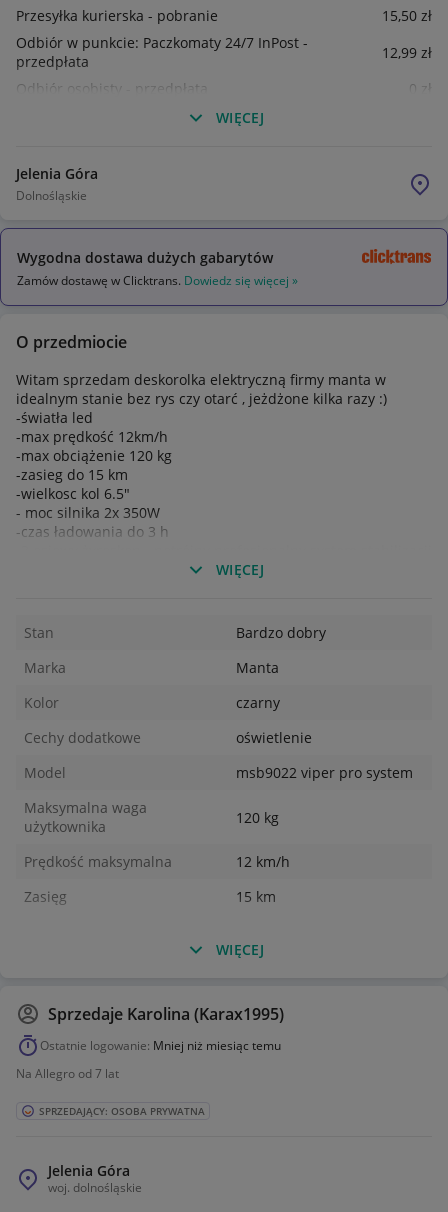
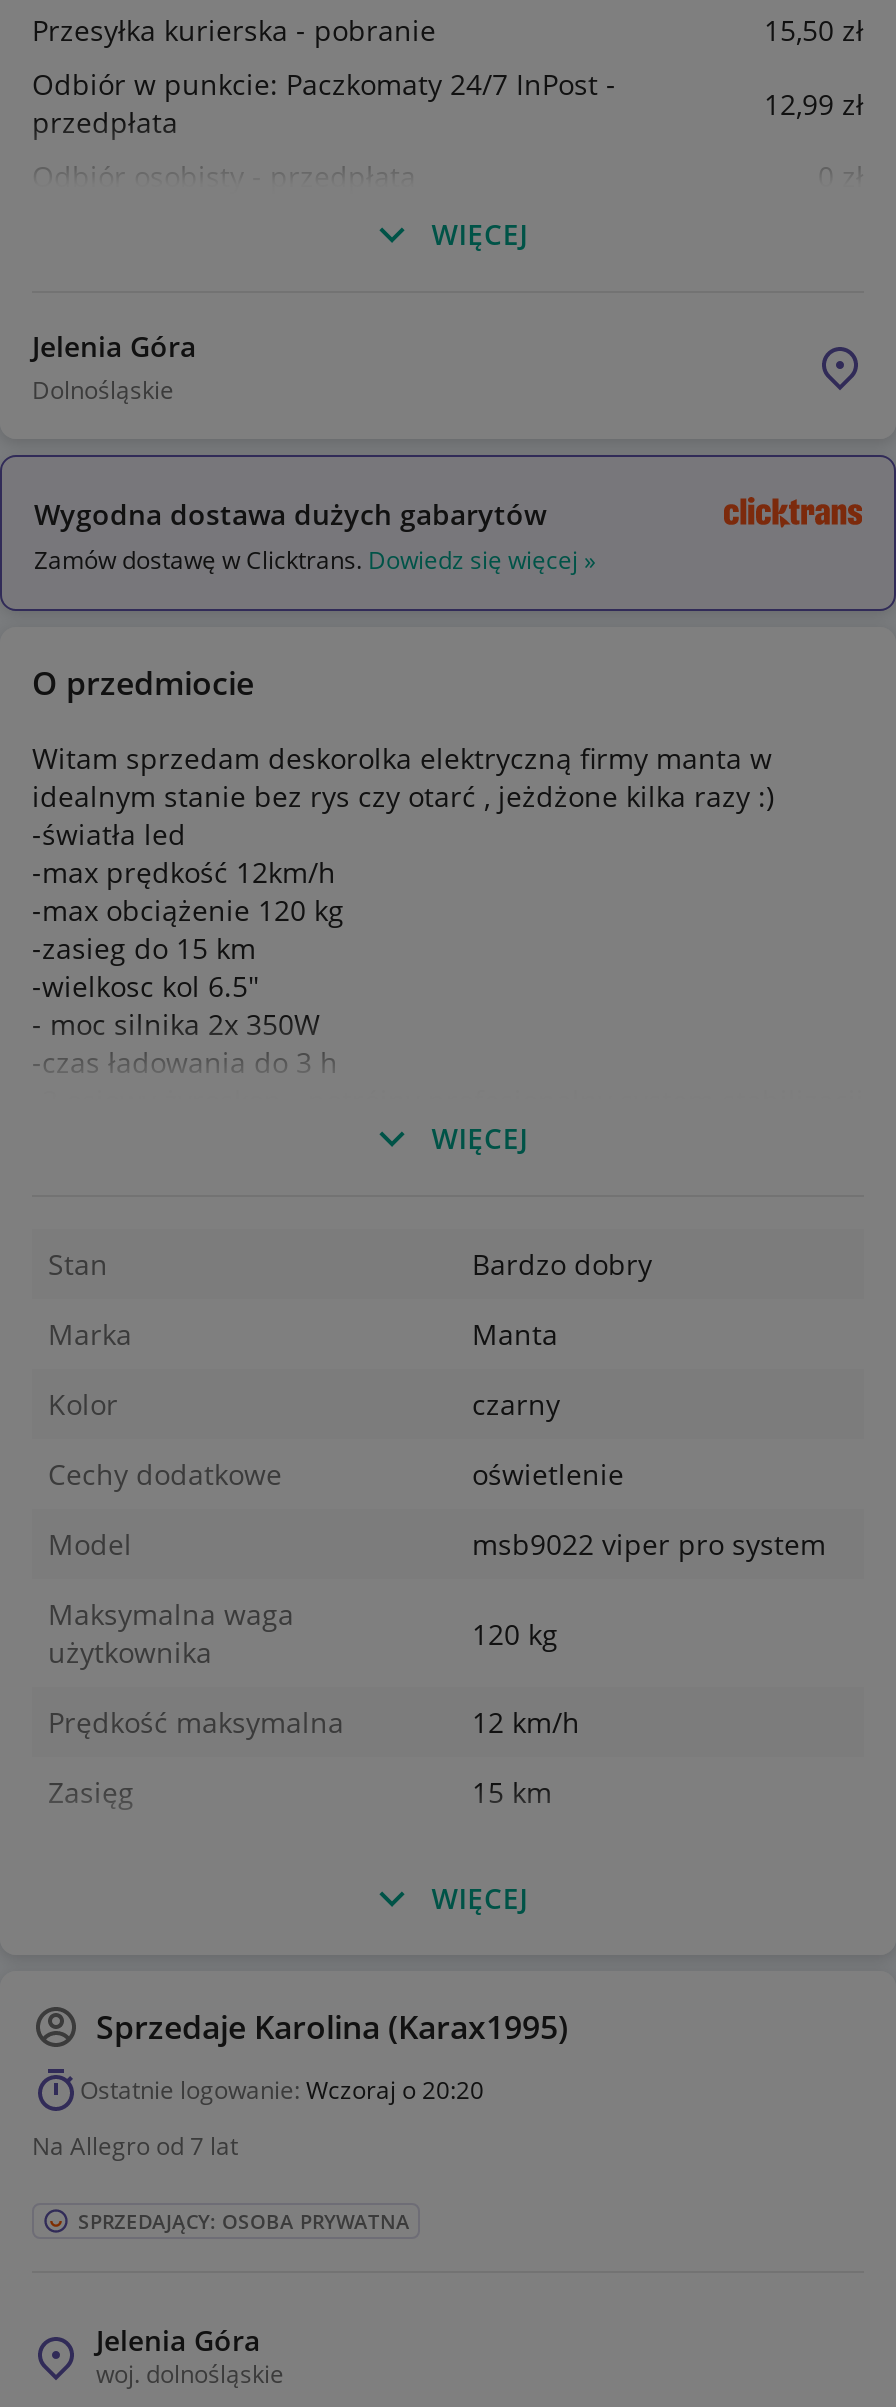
[40,1037,281,1054] Ostatnie logowanie: Mniej niż miesiąc temu -> [80,2073,484,2107] Ostatnie logowanie: Wczoraj o 20:20

